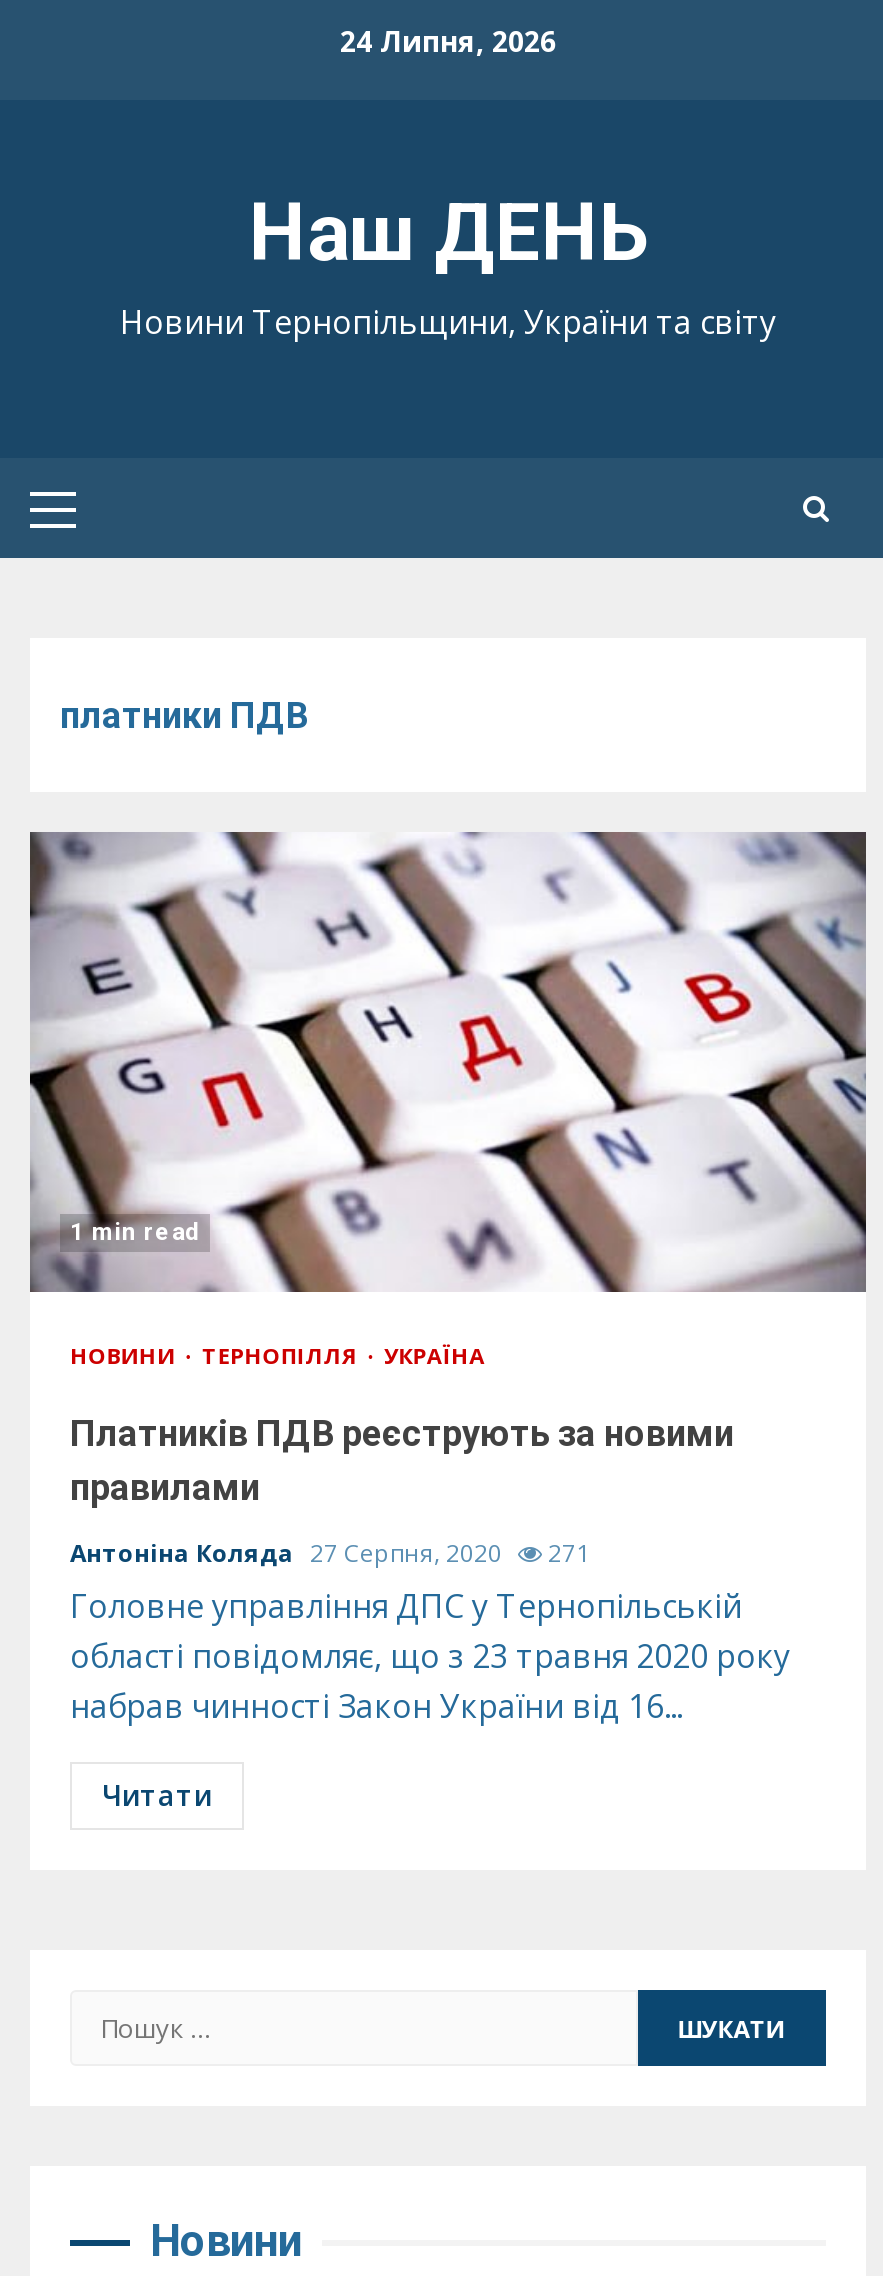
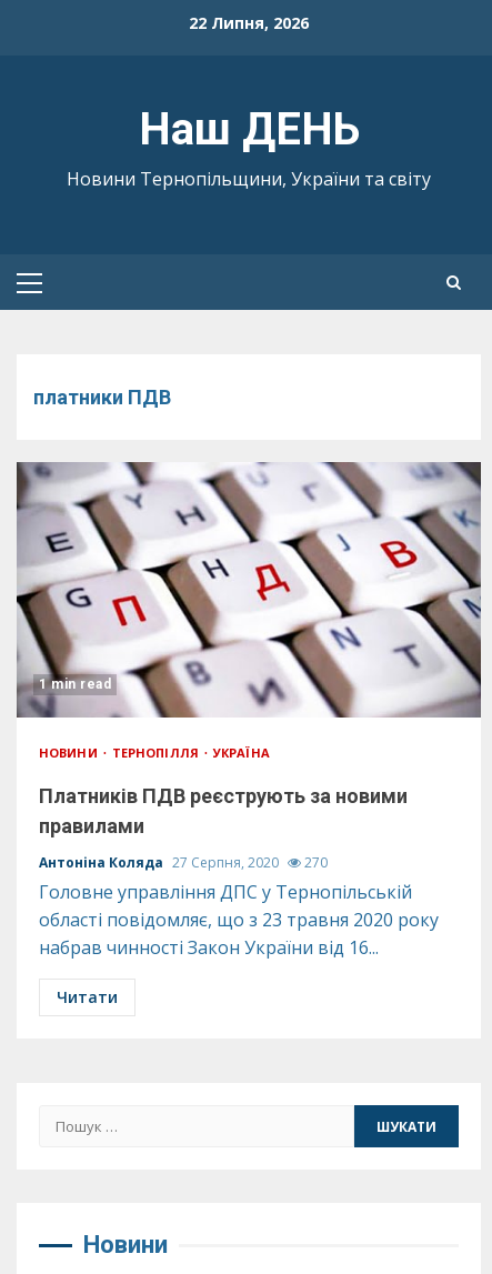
[340,22,556,60] 24 Липня, 2026 -> [189,12,309,33] 22 Липня, 2026
[70,1536,590,1570] Антоніна Коляда 27 Серпня, 2020 271 -> [39,853,328,872] Антоніна Коляда 27 Серпня, 2020 270

